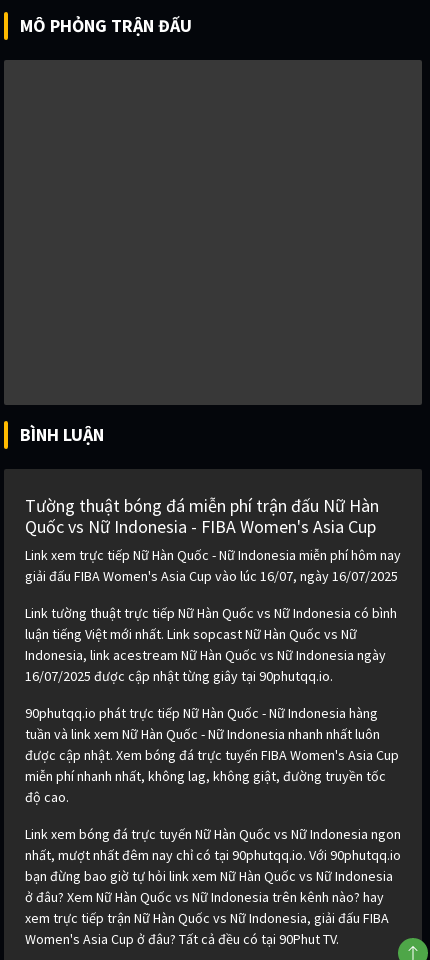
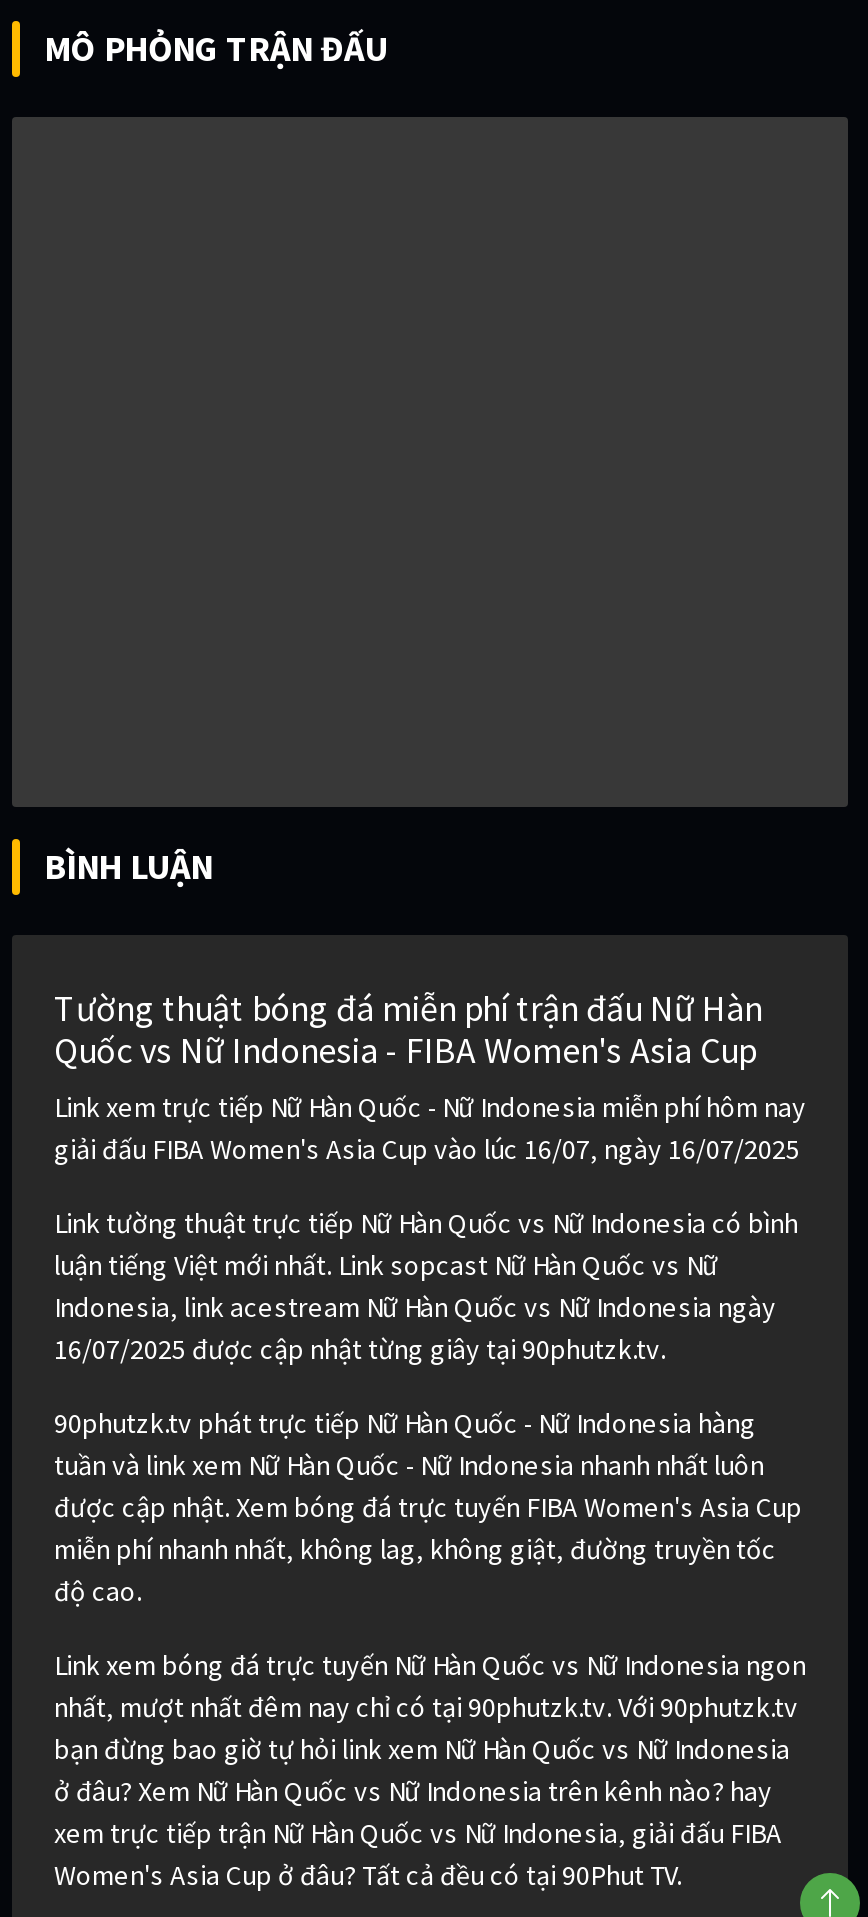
[25,667,333,685] 16/07/2025 được cập nhật từng giây tại 90phutqq.io. -> [54,1332,666,1368] 16/07/2025 được cập nhật từng giây tại 90phutzk.tv.
[25,704,378,722] 90phutqq.io phát trực tiếp Nữ Hàn Quốc - Nữ Indonesia hàng -> [54,1406,756,1442] 90phutzk.tv phát trực tiếp Nữ Hàn Quốc - Nữ Indonesia hàng
[25,846,401,864] nhất, mượt nhất đêm nay chỉ có tại 90phutqq.io. Với 90phutqq.io -> [54,1690,798,1726] nhất, mượt nhất đêm nay chỉ có tại 90phutzk.tv. Với 90phutzk.tv

